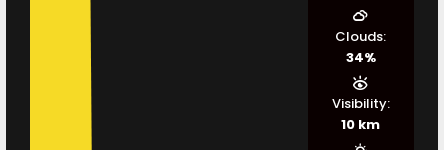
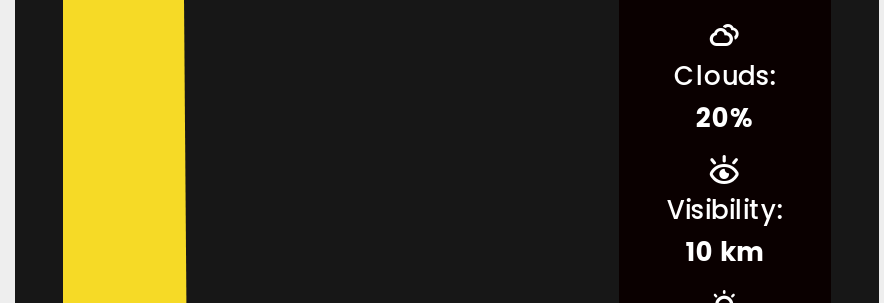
[346,48,376,67] 34% -> [696,99,754,137] 20%

